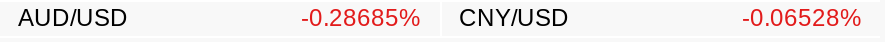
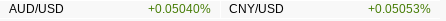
[301,4,569,32] -0.28685% CNY/USD -> [147,2,284,16] +0.05040% CNY/USD
[742,4,862,32] -0.06528% -> [368,2,431,16] +0.05053%

